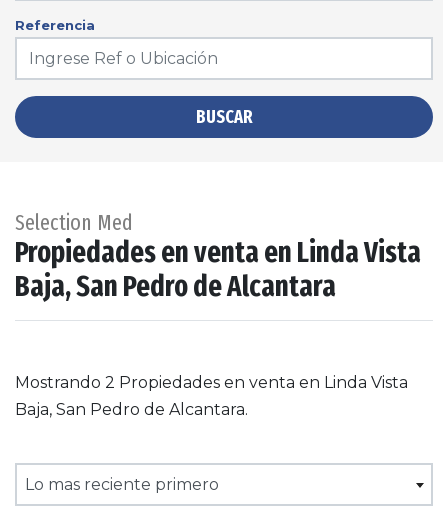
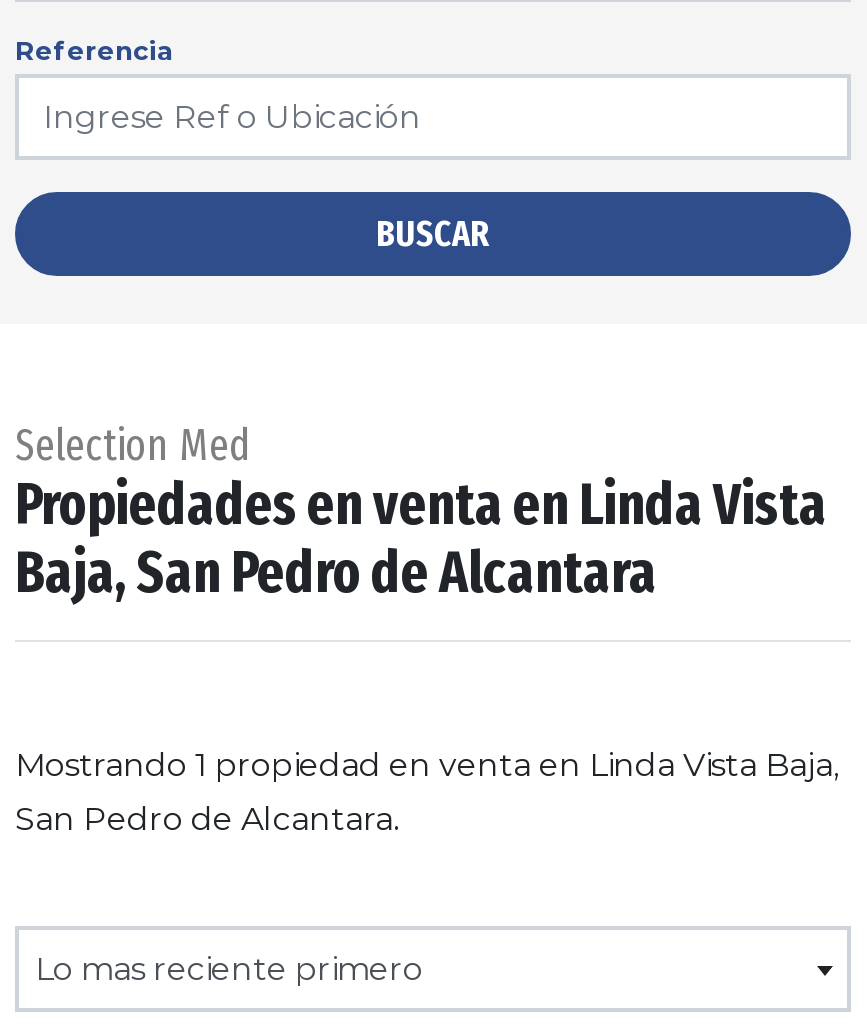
[15,373,408,419] Mostrando 2 Propiedades en venta en Linda Vista | Baja, San Pedro de Alcantara. -> [15,746,839,838] Mostrando 1 propiedad en venta en Linda Vista Baja, | San Pedro de Alcantara.

